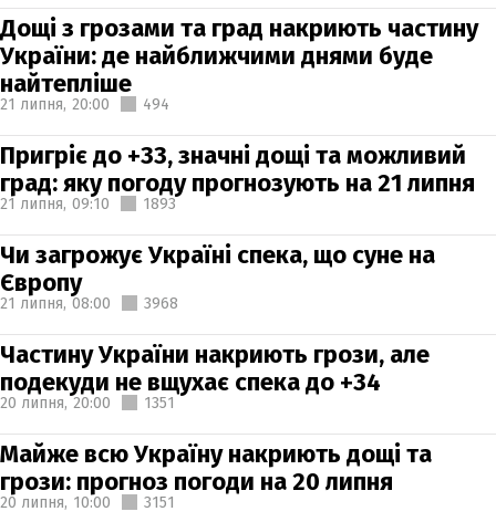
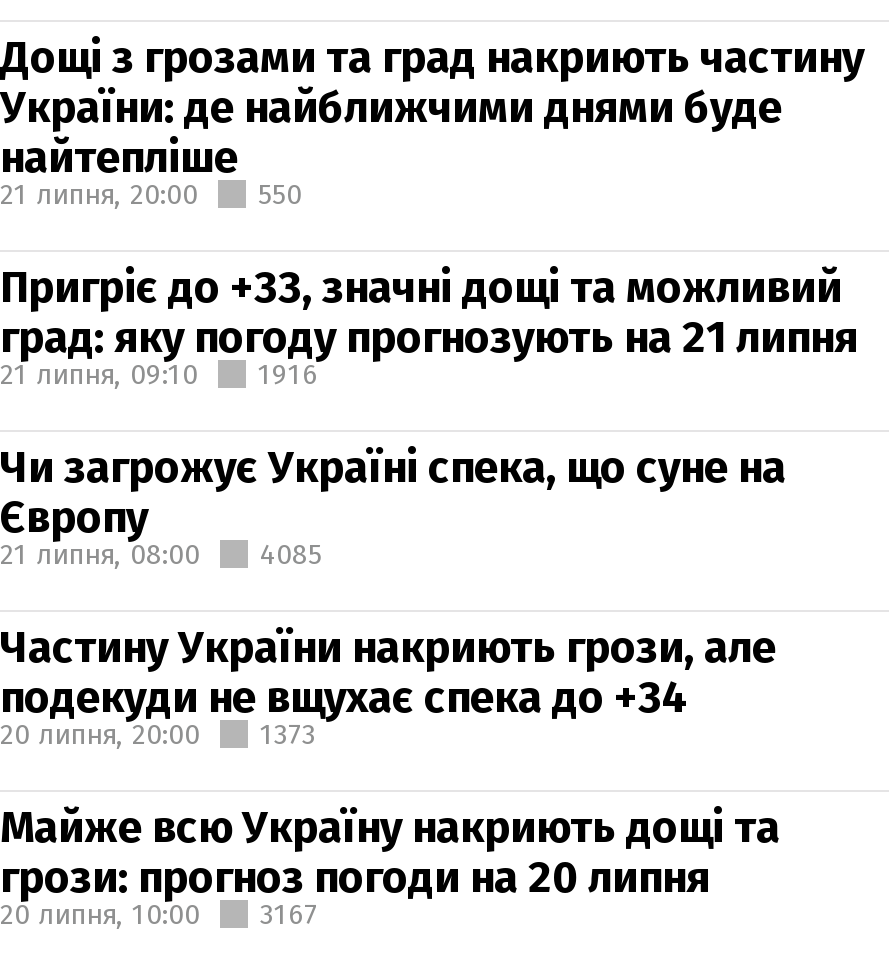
[0,95,169,113] 21 липня, 20:00 494 -> [0,177,302,211] 21 липня, 20:00 550
[143,194,176,213] 1893 -> [258,357,318,391] 1916
[0,294,178,312] 21 липня, 08:00 3968 -> [0,537,322,571] 21 липня, 08:00 4085
[0,393,175,412] 20 липня, 20:00 1351 -> [0,717,316,751] 20 липня, 20:00 1373
[0,493,175,511] 20 липня, 10:00 3151 -> [0,897,318,931] 20 липня, 10:00 3167

